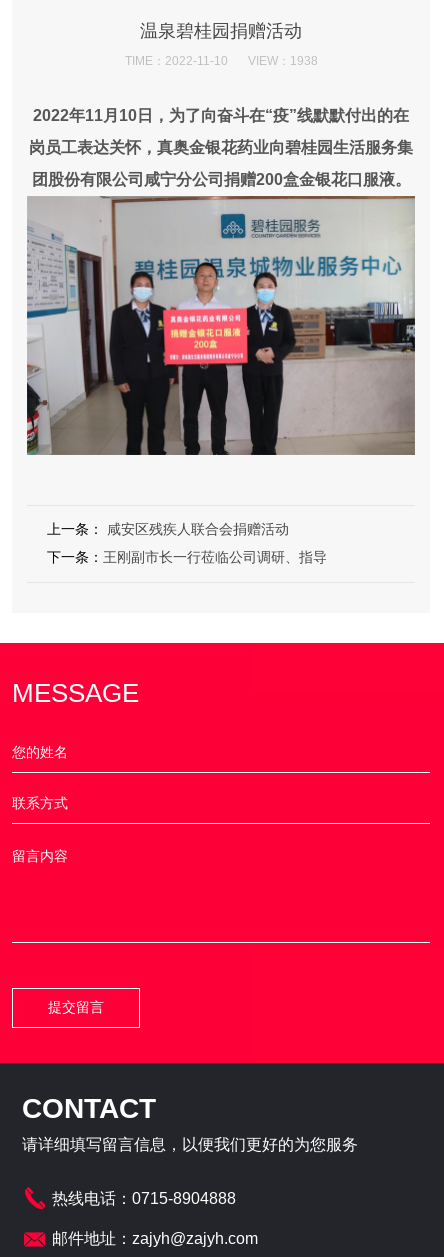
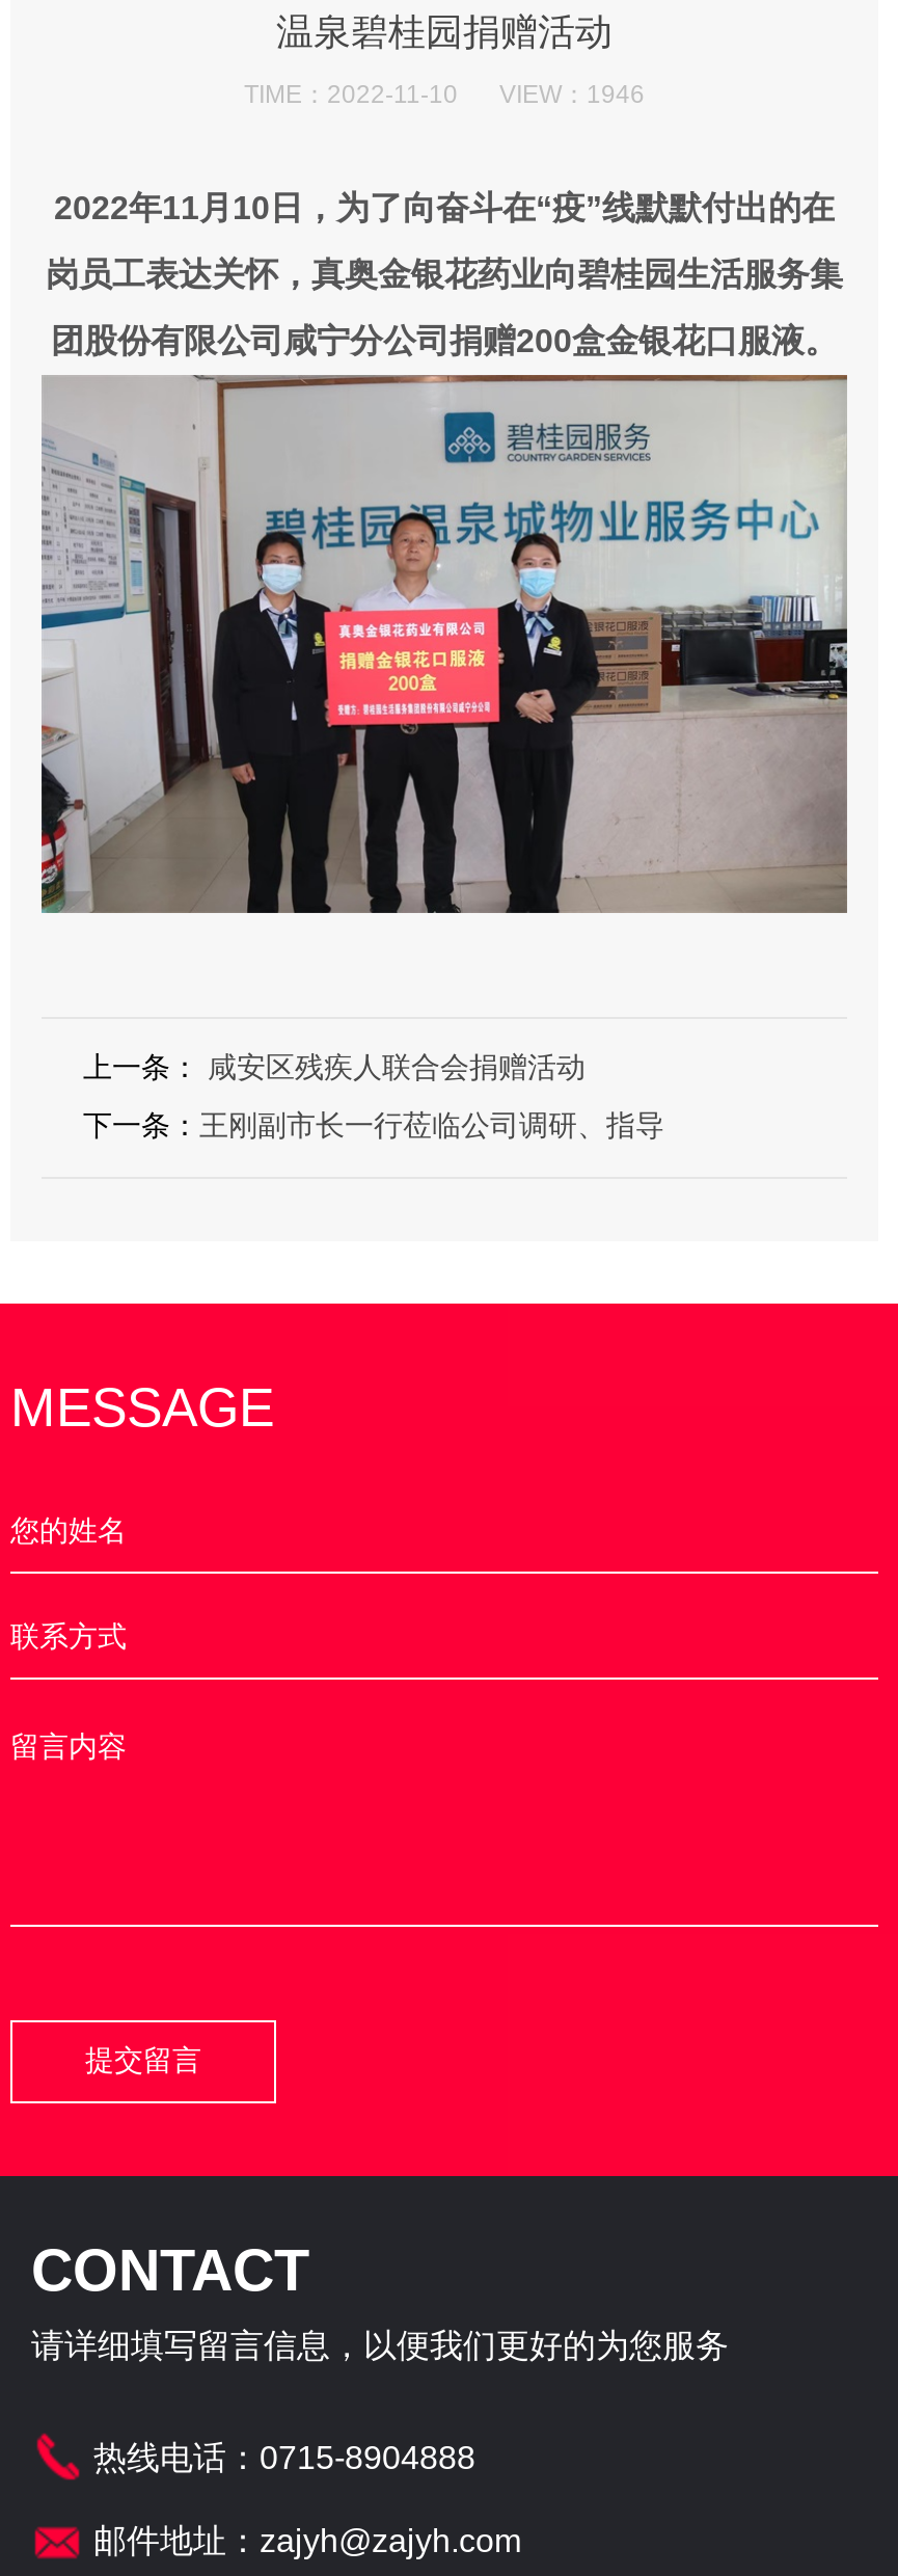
[124,54,317,68] TIME：2022-11-10 VIEW：1938 -> [244,80,645,109] TIME：2022-11-10 VIEW：1946

